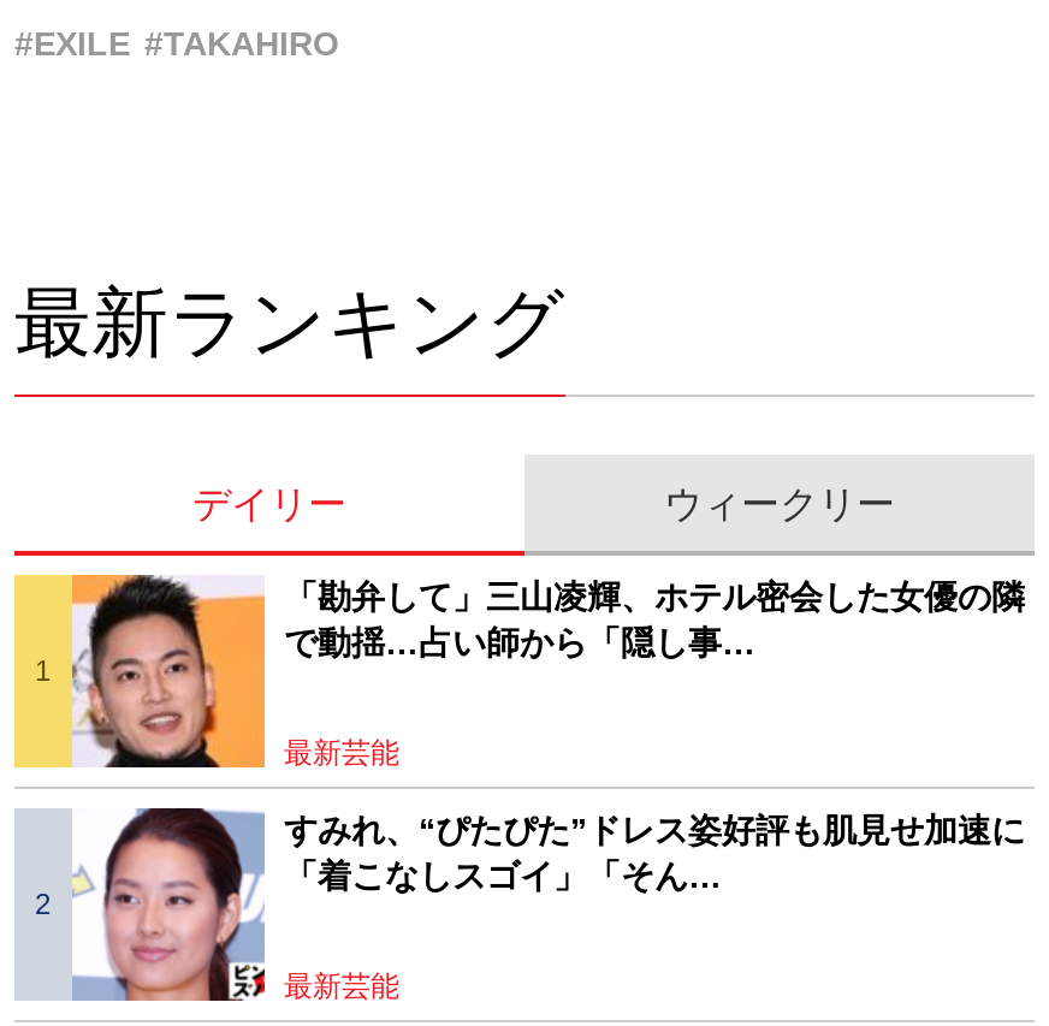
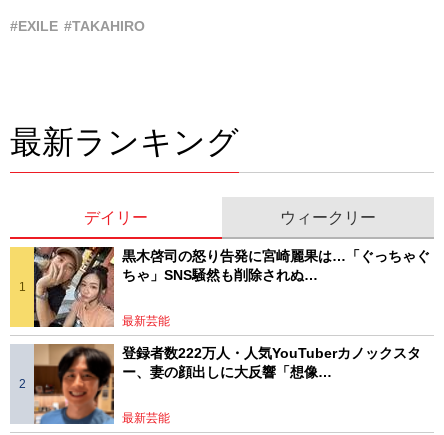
[70,573,1025,770] [image] | 「勘弁して」三山凌輝、ホテル密会した女優の隣 | で動揺…占い師から「隠し事… -> [33,246,430,328] [image] | 黒木啓司の怒り告発に宮崎麗果は…「ぐっちゃぐ | ちゃ」SNS騒然も削除されぬ…
[72,806,1025,1003] [image] | すみれ、“ぴたぴた”ドレス姿好評も肌見せ加速に | 「着こなしスゴイ」「そん… -> [33,343,421,425] [image] | 登録者数222万人・人気YouTuberカノックスタ | ー、妻の顔出しに大反響「想像…

